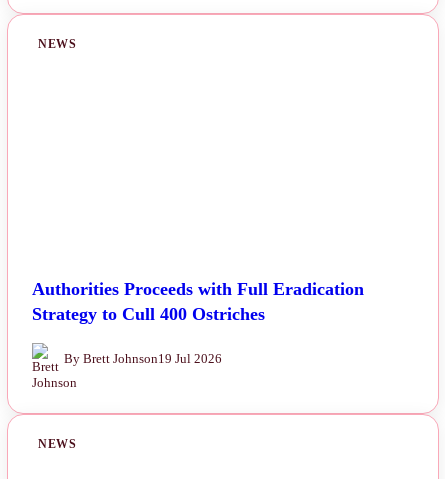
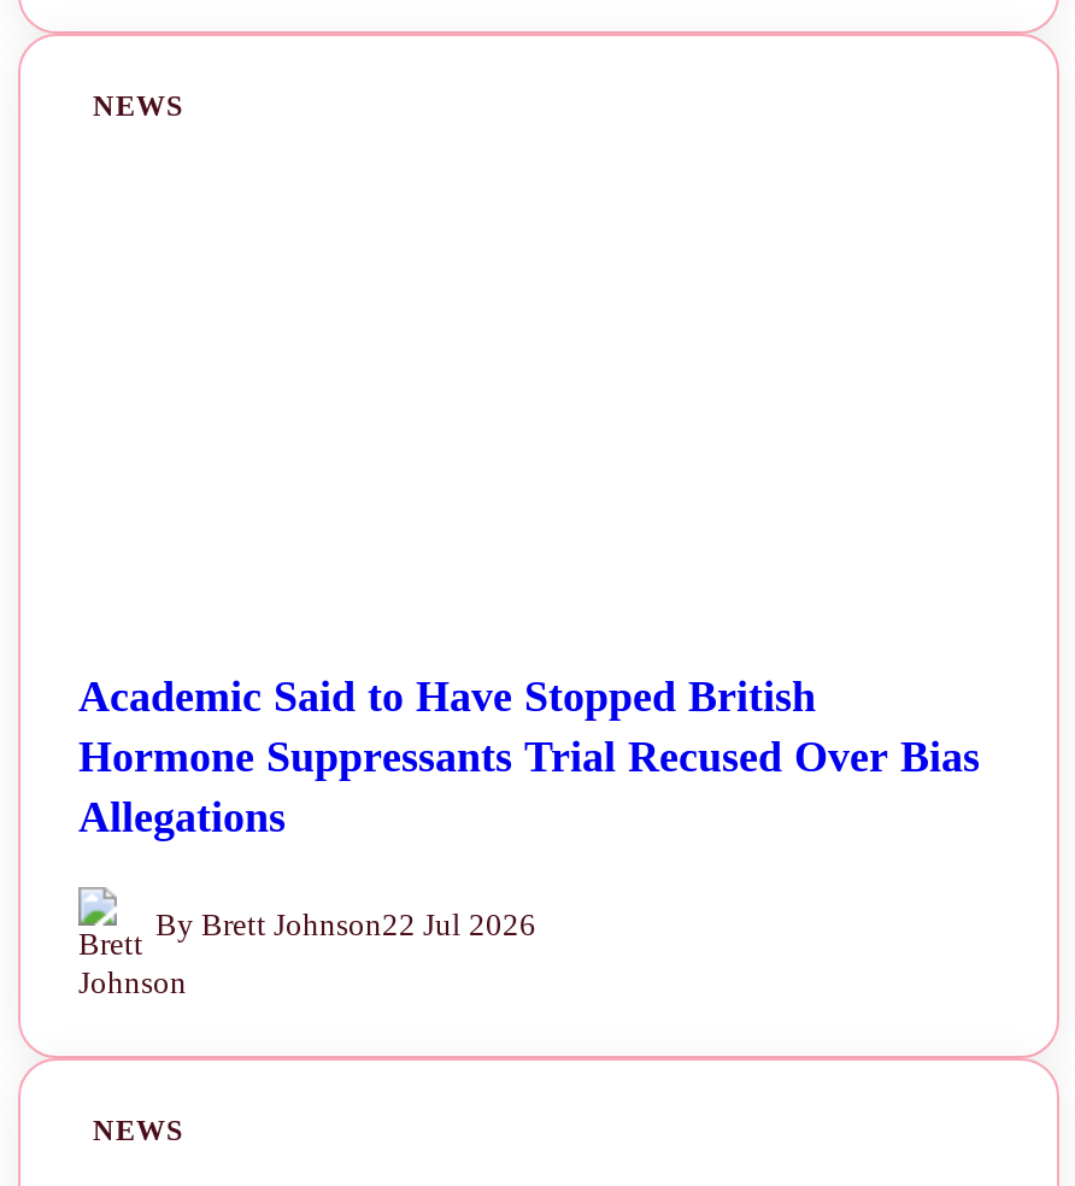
[32,279,364,324] Authorities Proceeds with Full Eradication | Strategy to Cull 400 Ostriches -> [78,673,980,842] Academic Said to Have Stopped British | Hormone Suppressants Trial Recused Over Bias | Allegations
[64,351,222,366] By Brett Johnson19 Jul 2026 -> [155,907,536,943] By Brett Johnson22 Jul 2026

